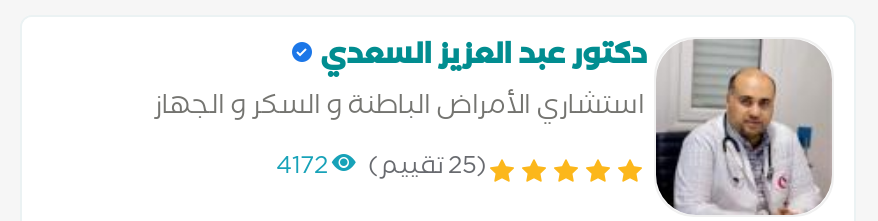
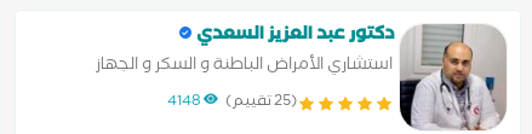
[276,147,328,193] 4172 -> [167,89,201,117] 4148

